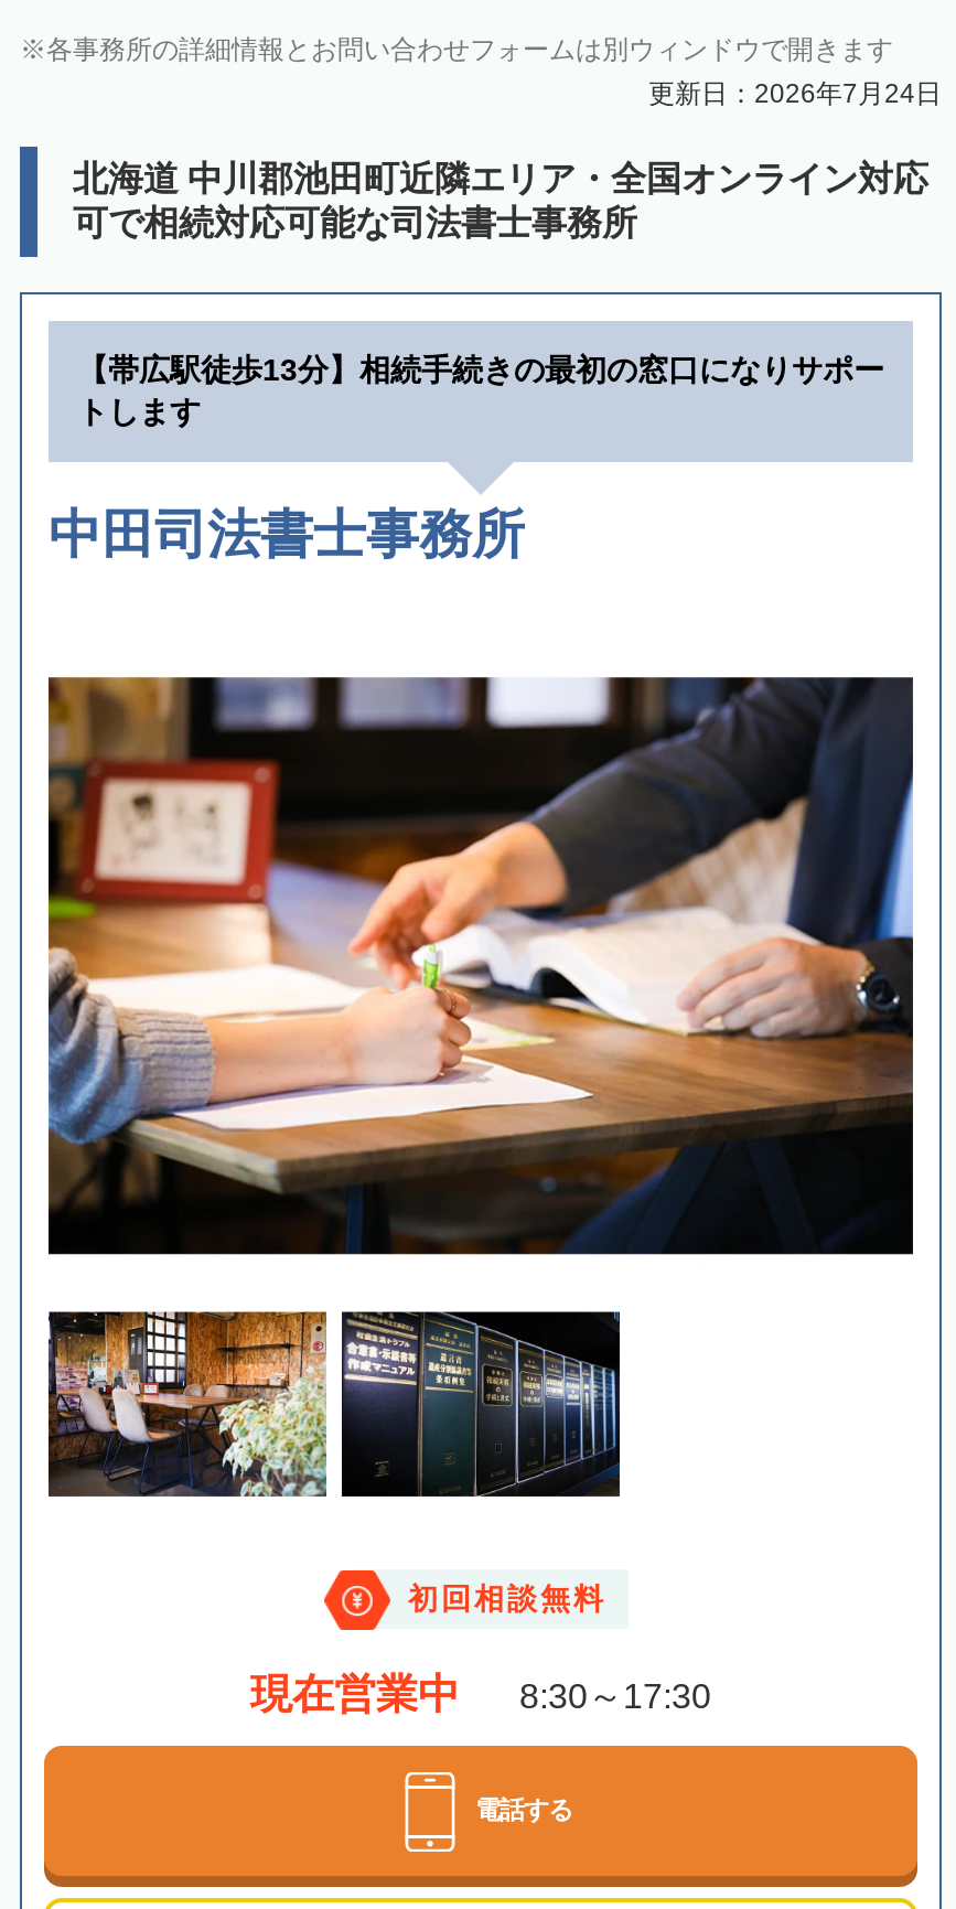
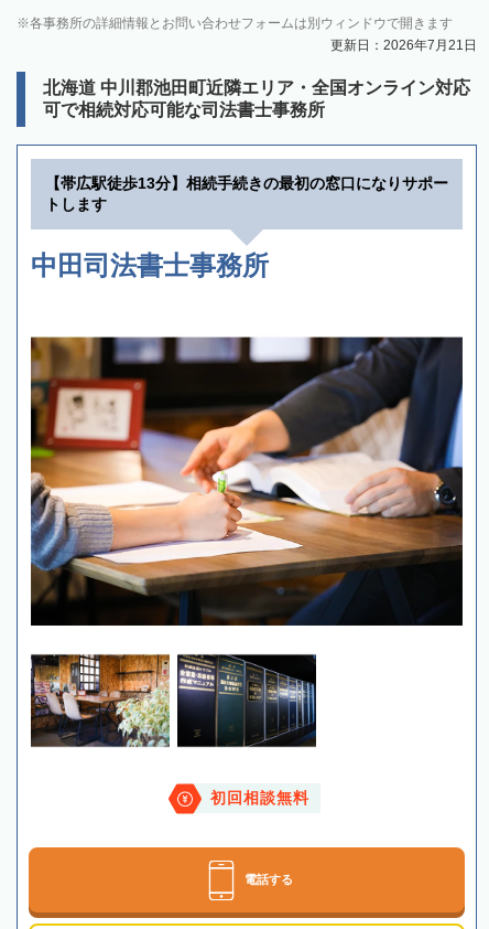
[648,79,942,110] 更新日：2026年7月24日 -> [330,38,477,53] 更新日：2026年7月21日
[250,1672,711,1718] 現在営業中 | 8:30～17:30 -> none

